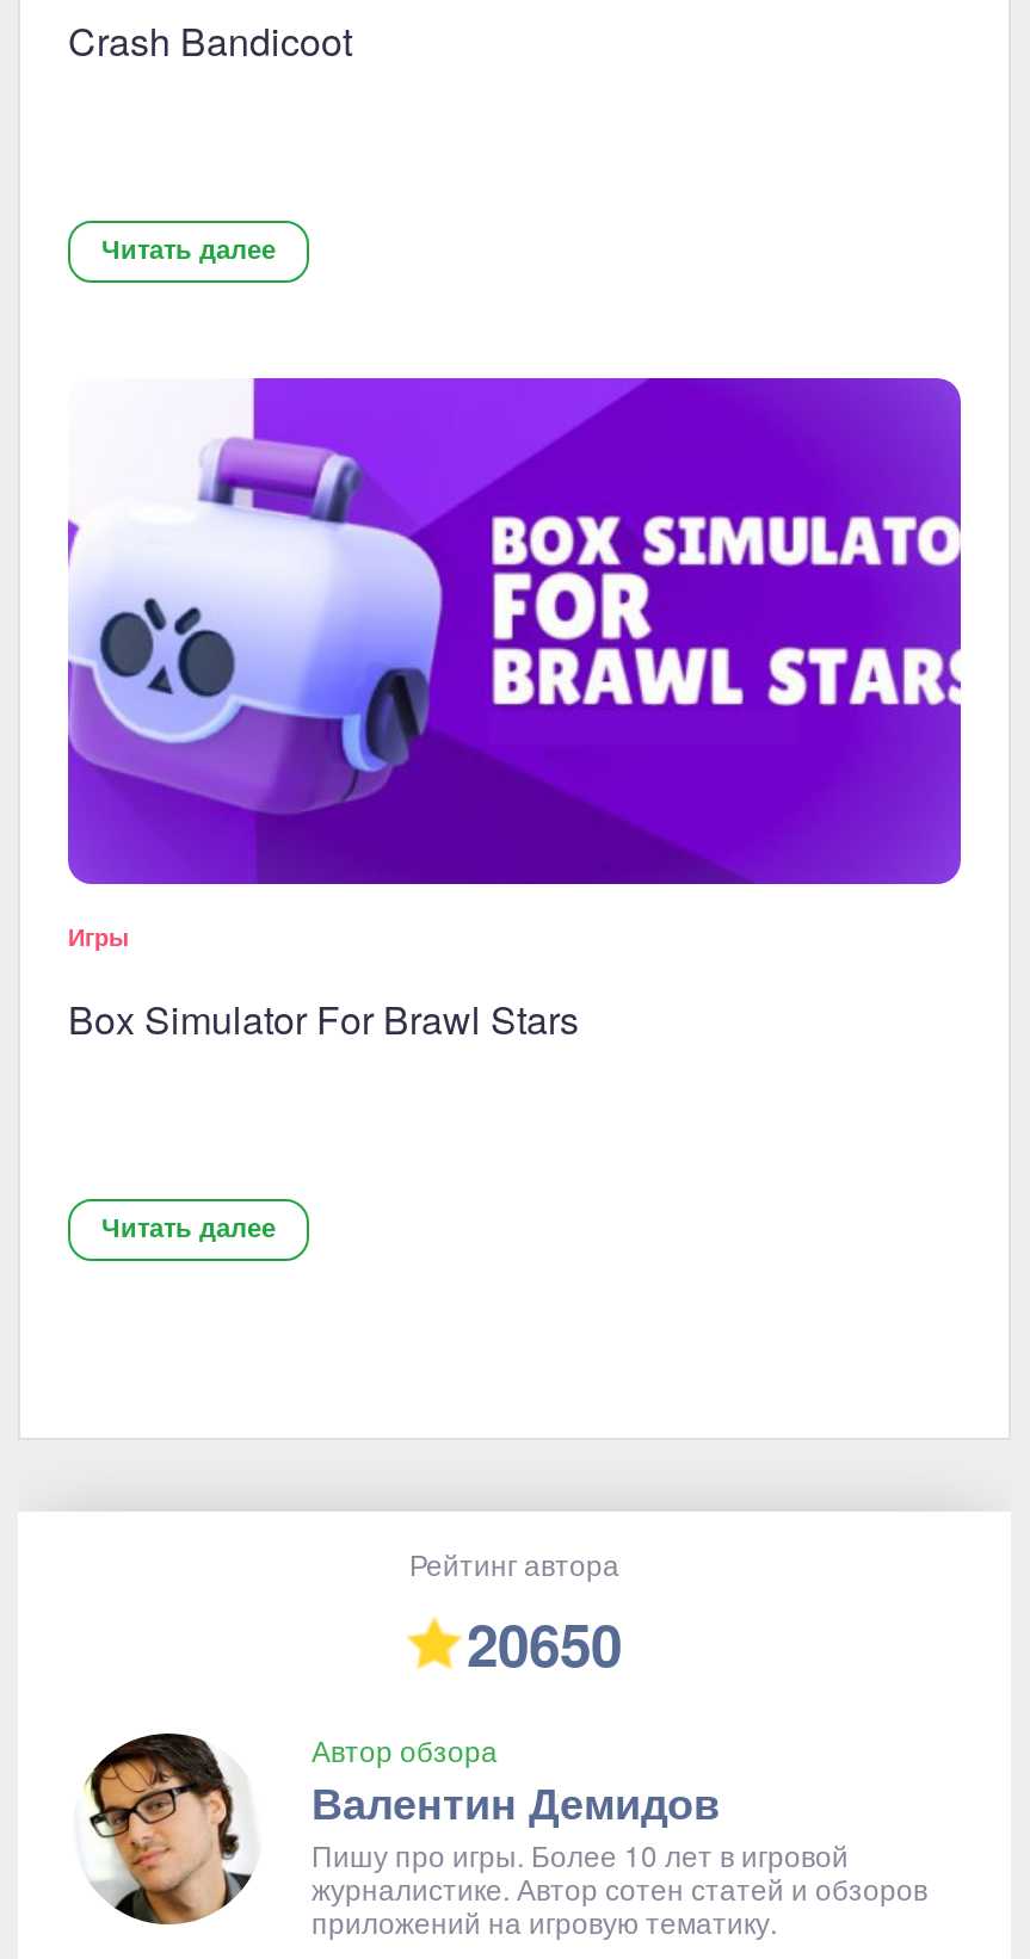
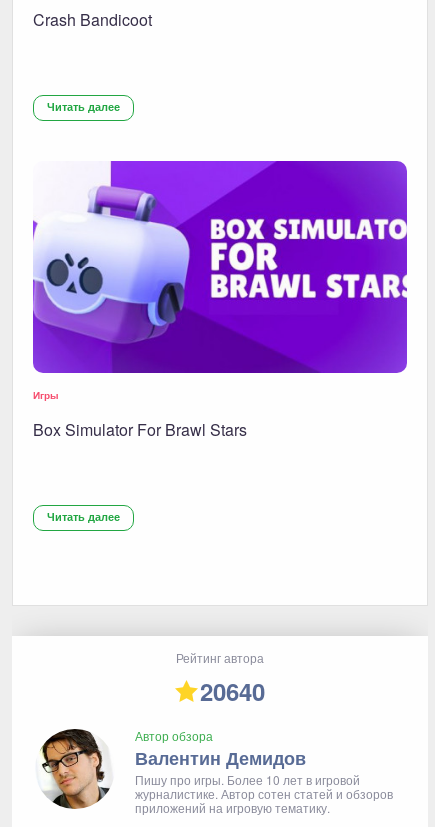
[467,1601,622,1682] 20650 -> [200,673,265,707] 20640

